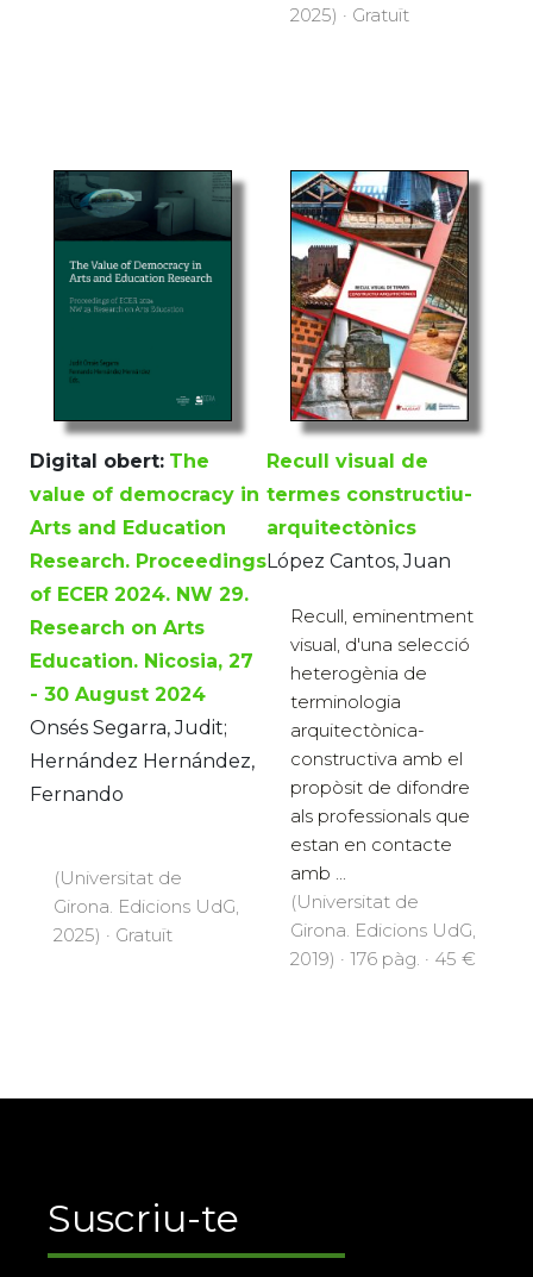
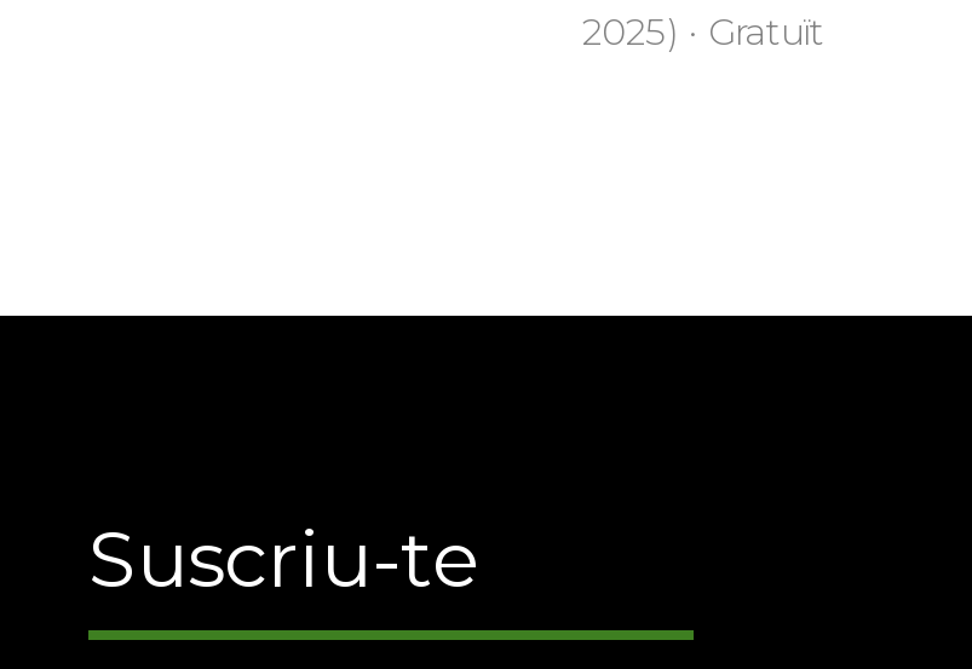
[30,169,266,806] [image] | Digital obert: The | value of democracy in | Arts and Education | Research. Proceedings | of ECER 2024. NW 29. | Research on Arts | Education. Nicosia, 27 | - 30 August 2024 | Onsés Segarra, Judit; | Hernández Hernández, | Fernando -> none
[266,169,483,970] [image] | Recull visual de | termes constructiu- | arquitectònics | López Cantos, Juan | Recull, eminentment | visual, d'una selecció | heterogènia de | terminologia | arquitectònica- | constructiva amb el | propòsit de difondre | als professionals que | estan en contacte | amb ... | (Universitat de | Girona. Edicions UdG, | 2019) · 176 pàg. · 45 € -> none
[54,867,239,947] (Universitat de | Girona. Edicions UdG, | 2025) · Gratuït -> none

